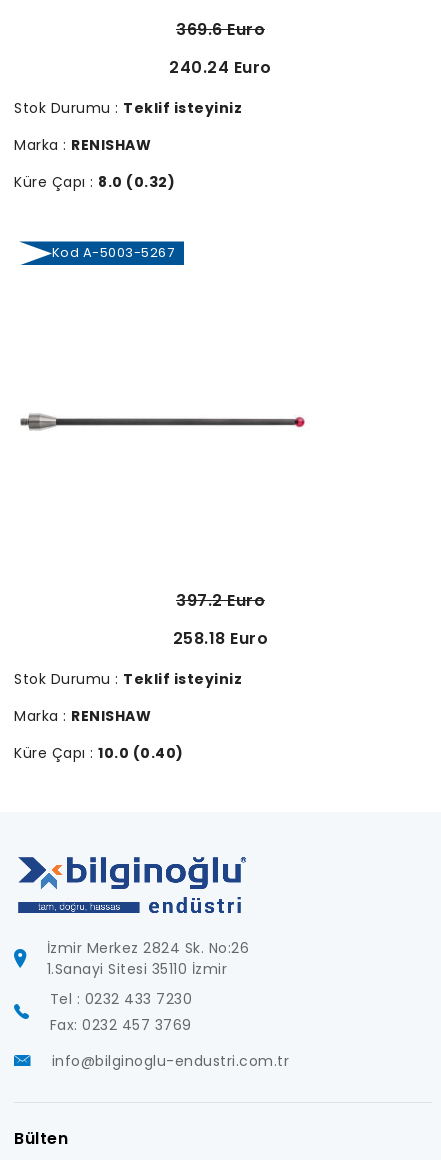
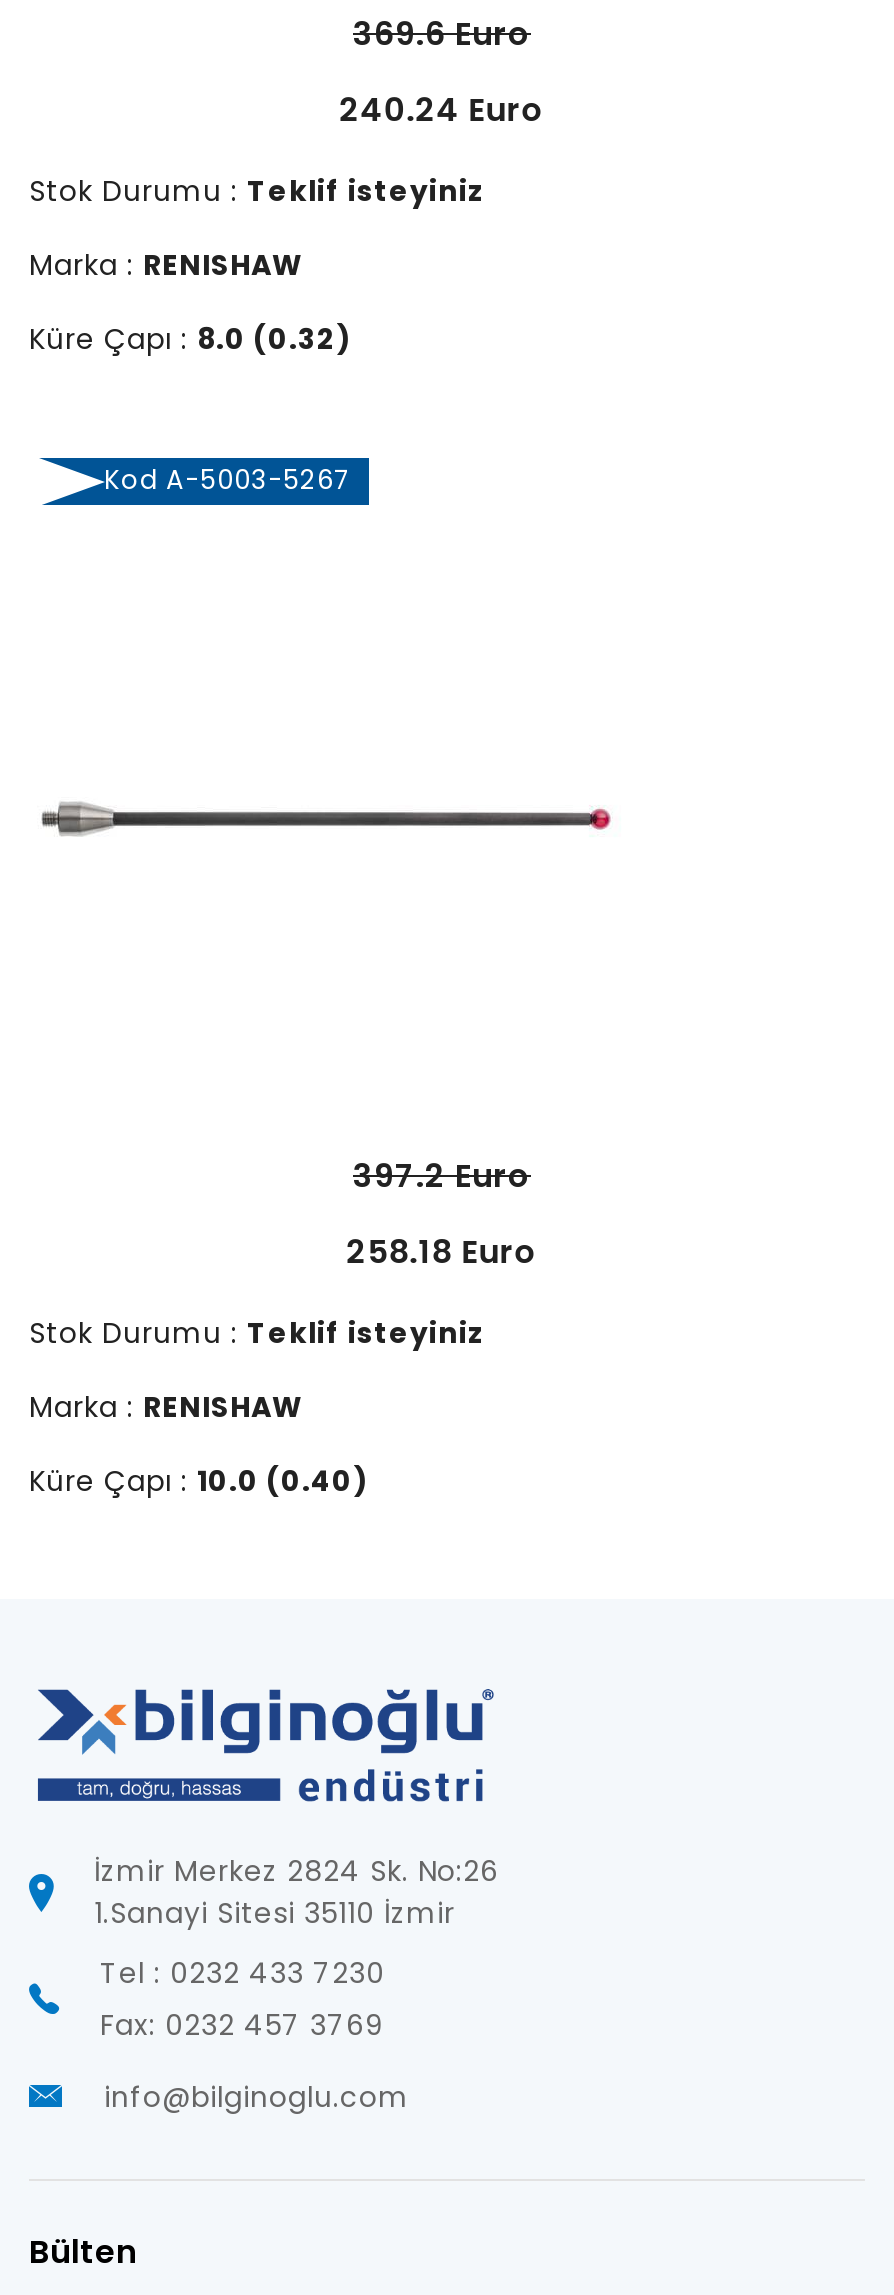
[51,1051,289,1071] info@bilginoglu-endustri.com.tr -> [104,2078,409,2118] info@bilginoglu.com

